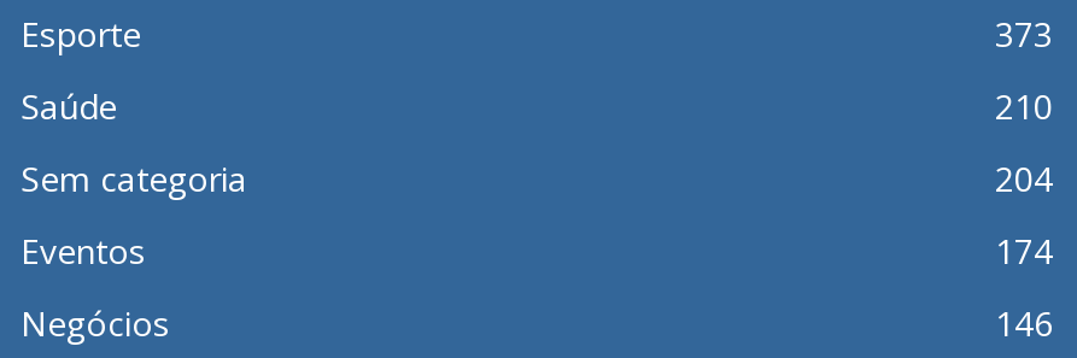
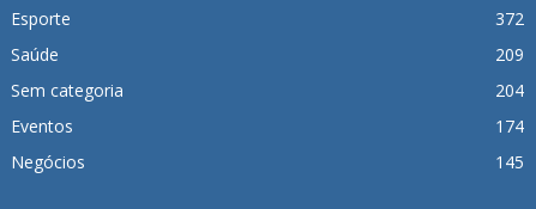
[995,11,1053,57] 373 -> [495,7,524,30] 372
[995,83,1053,129] 210 -> [495,43,524,66] 209
[995,300,1053,346] 146 -> [495,150,524,173] 145

